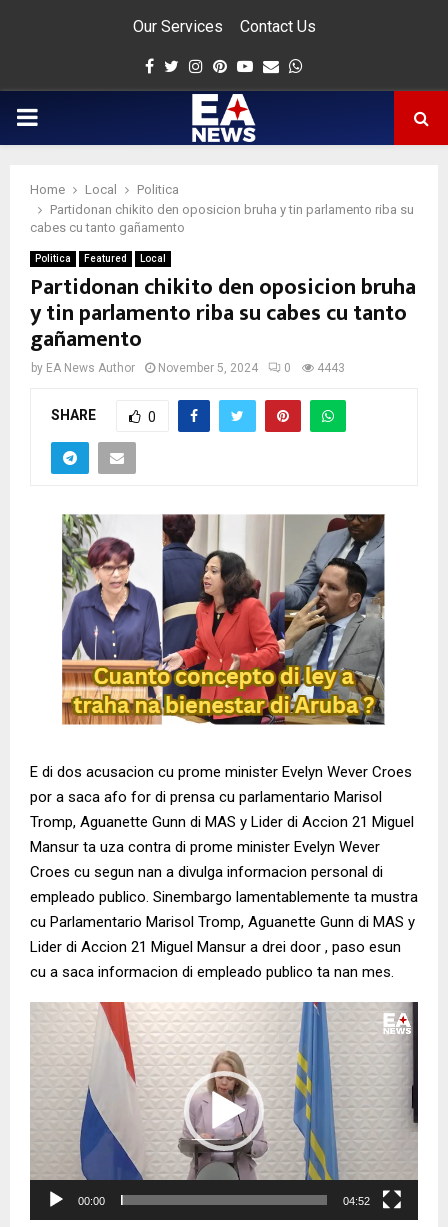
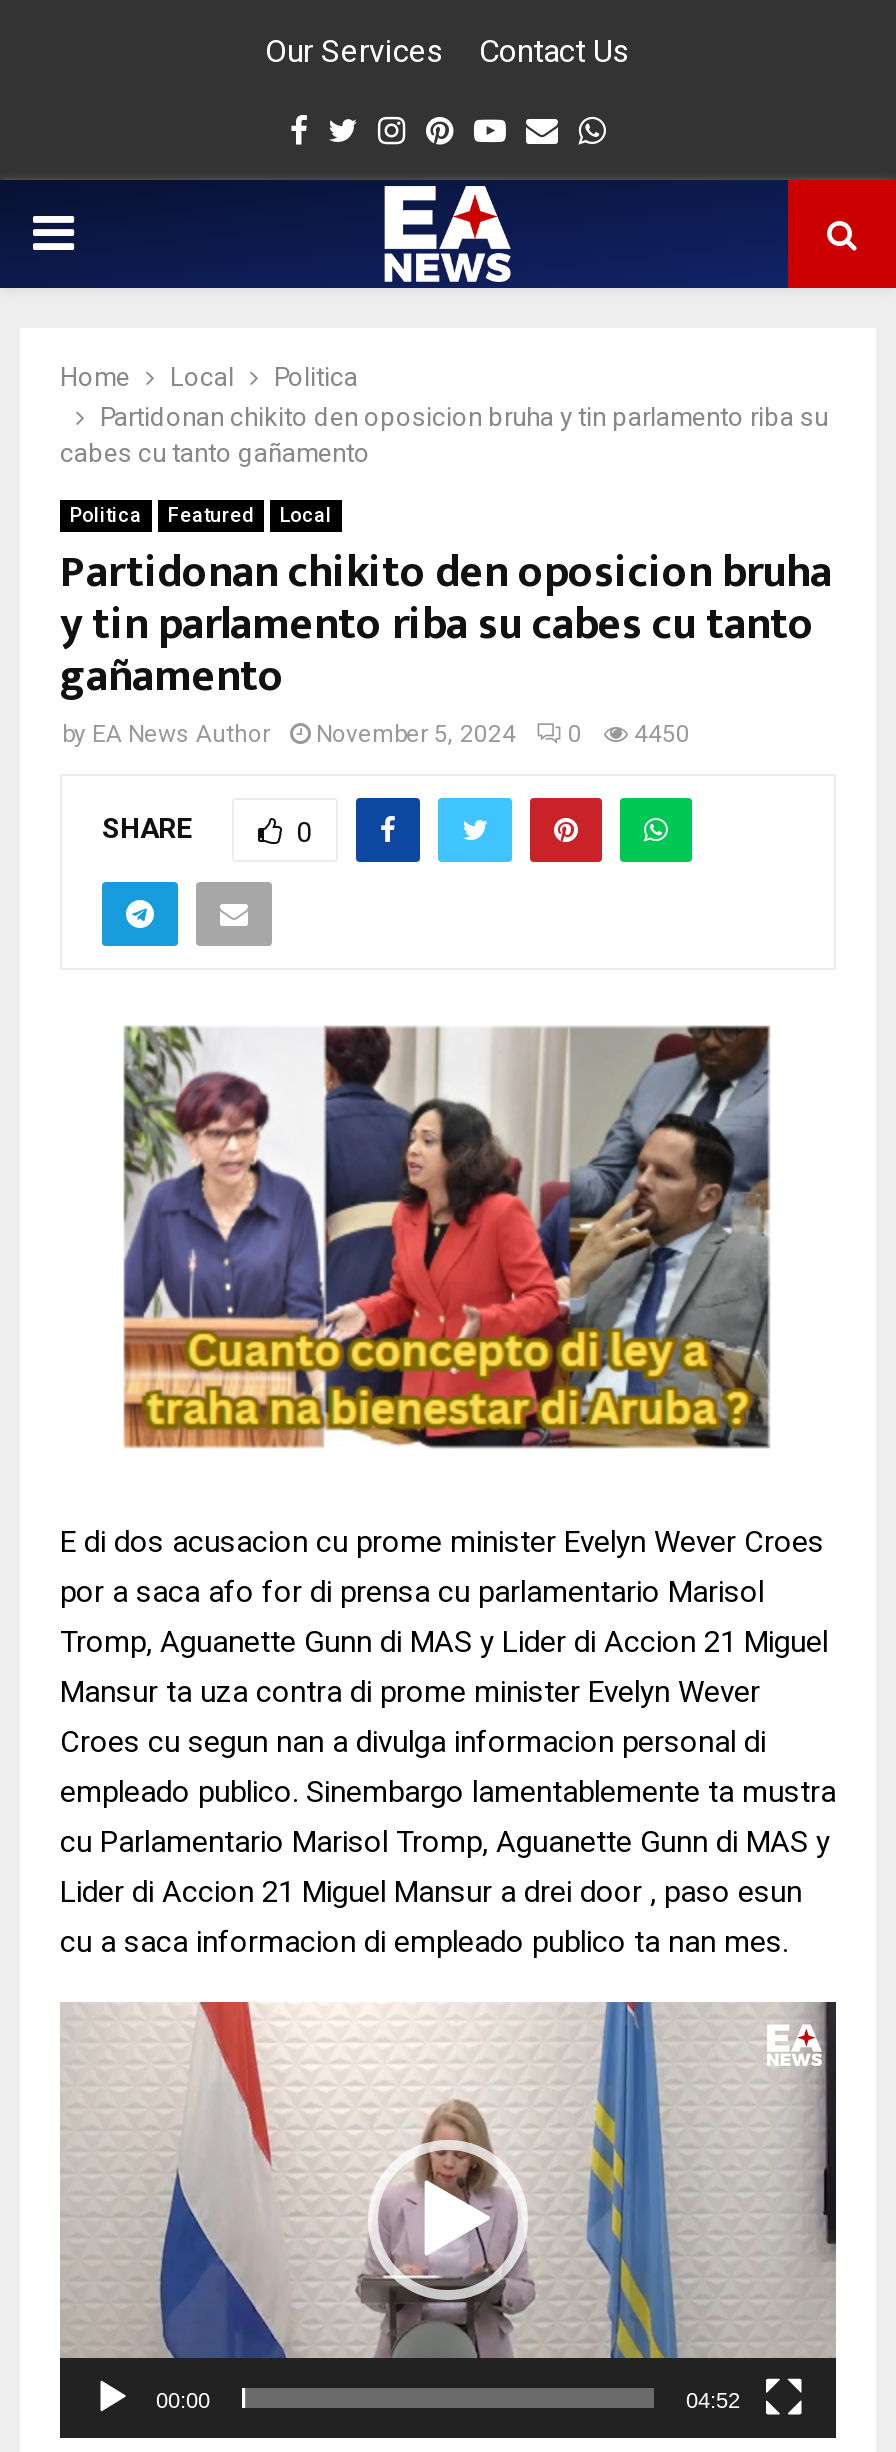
[31,361,345,375] by EA News Author November 5, 2024 0 4443 -> [62,720,690,748] by EA News Author November 5, 2024 0 4450

